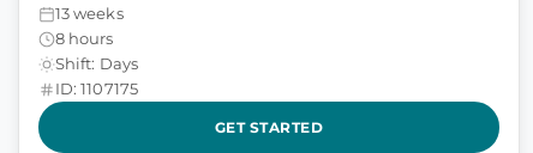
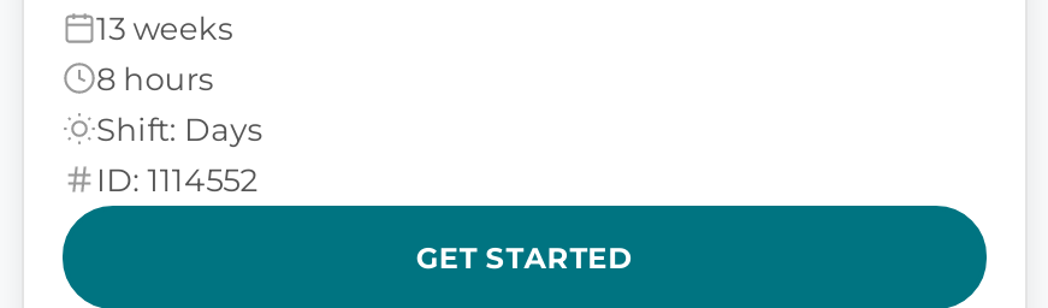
[55,79,138,98] ID: 1107175 -> [96,159,257,197] ID: 1114552

